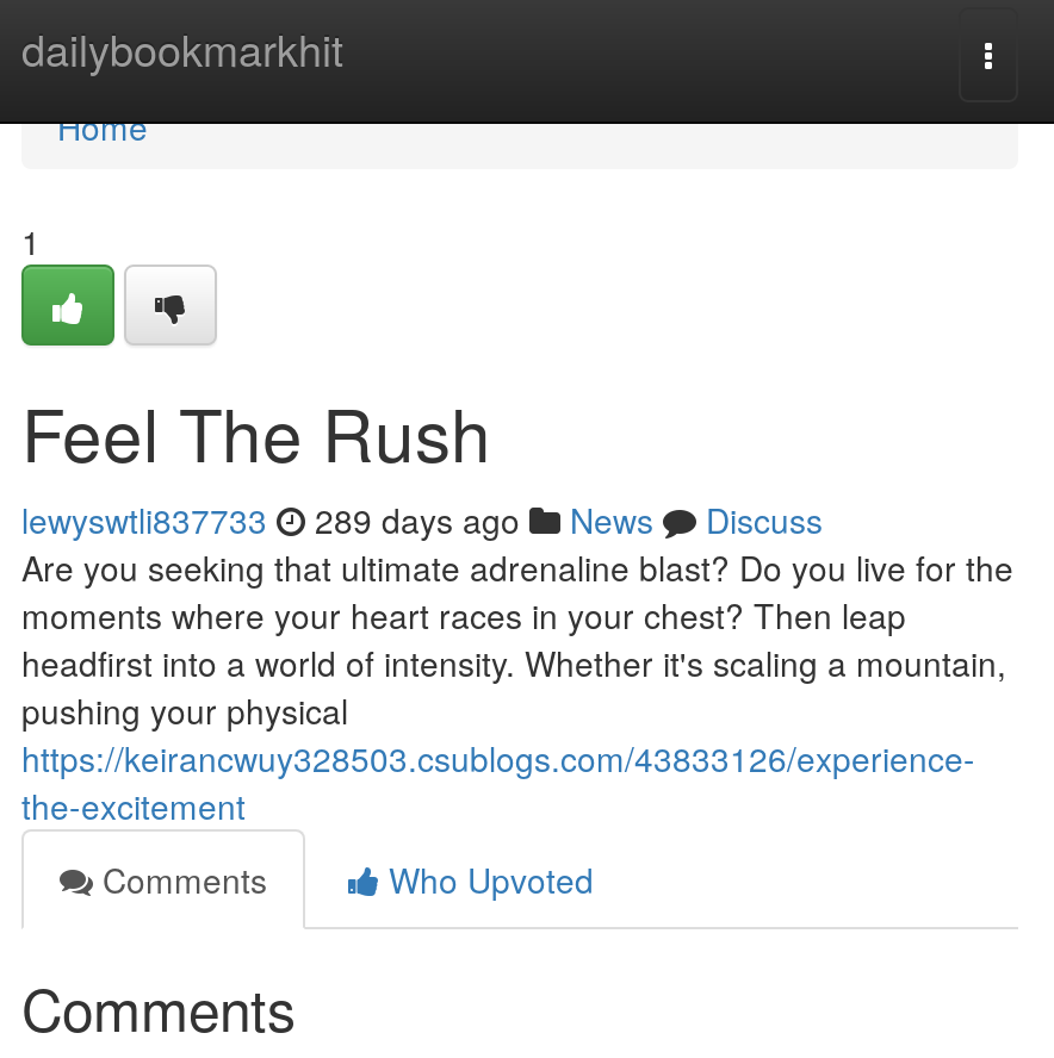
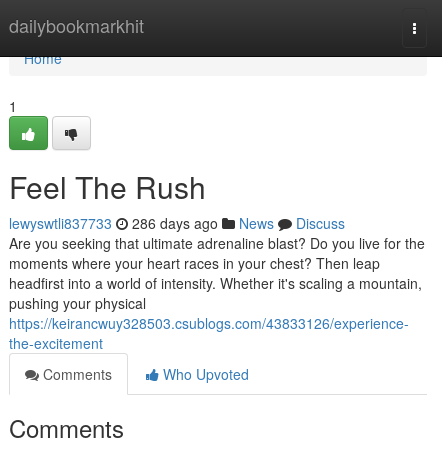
[21,496,823,543] lewyswtli837733 289 days ago News Discuss -> [9,213,345,233] lewyswtli837733 286 days ago News Discuss

